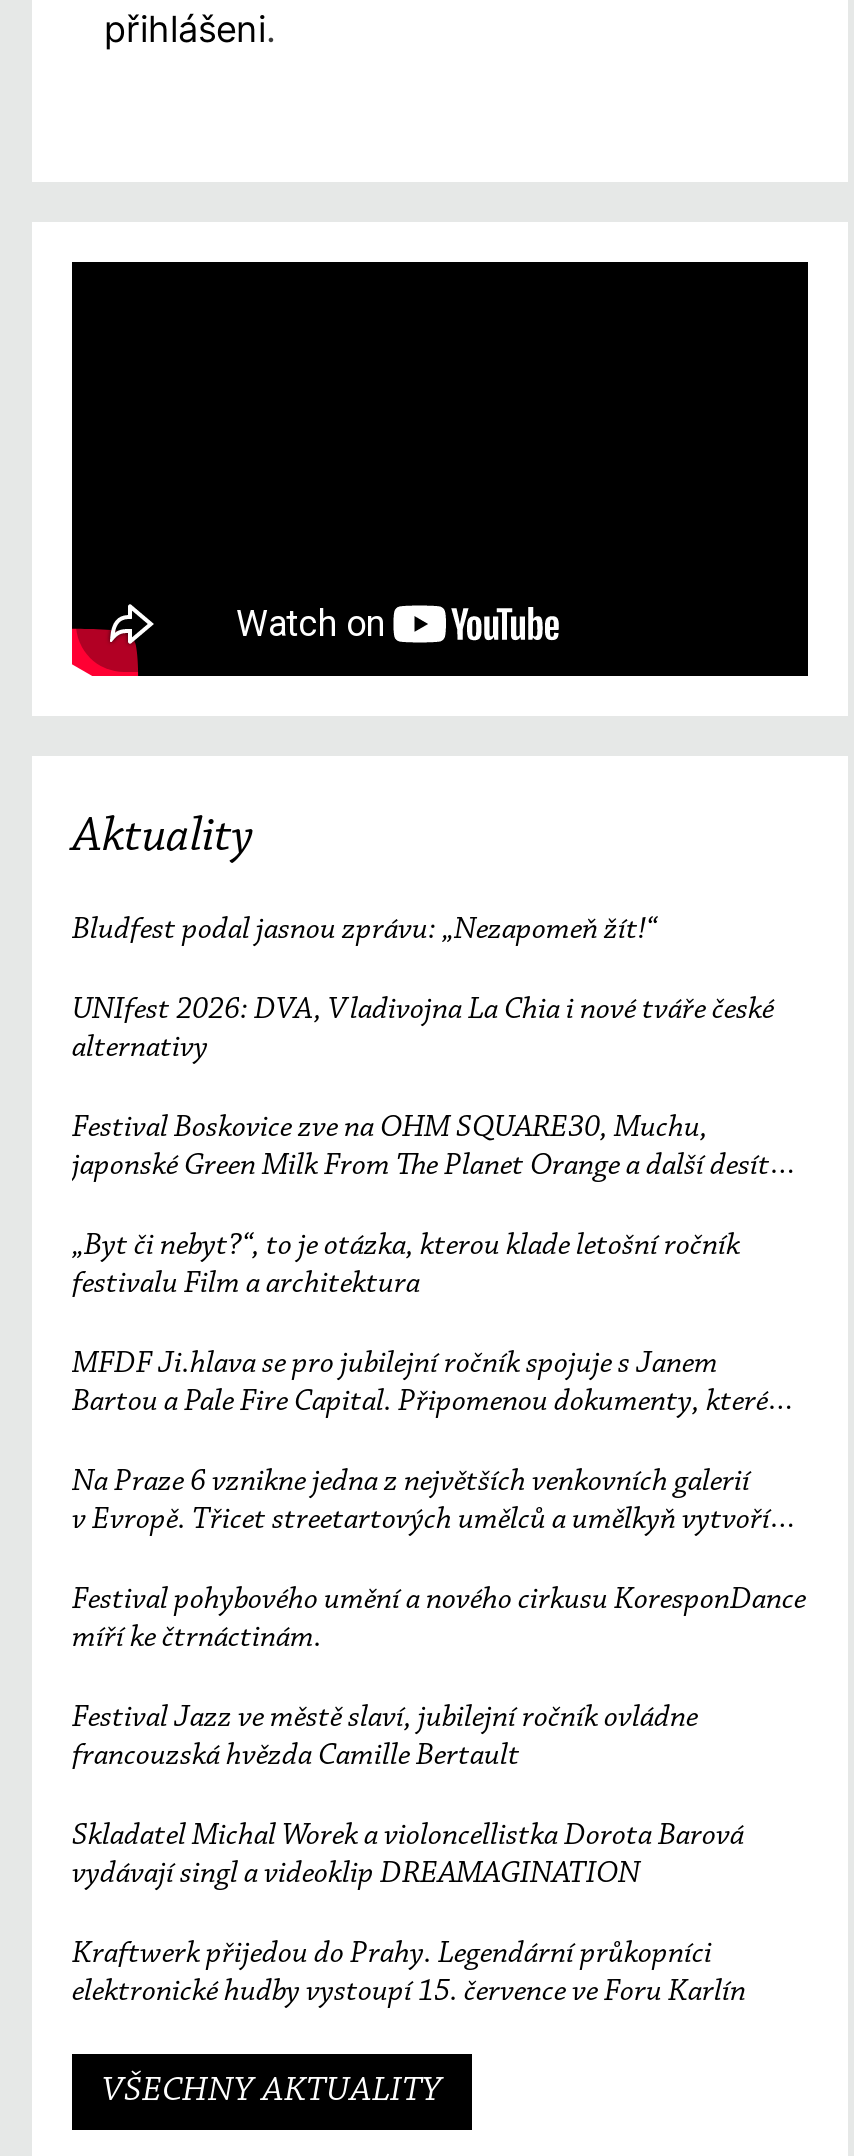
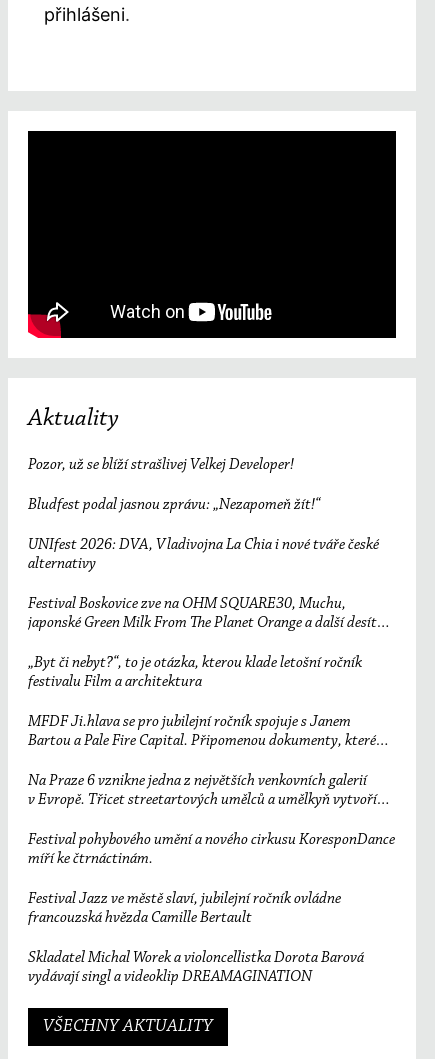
none -> [28,457,294,473] Pozor, už se blíží strašlivej Velkej Developer!
moved [72,913,806,1851] -> [28,497,395,966]: Bludfest podal jasnou zprávu: „Nezapomeň žít!“ | UNIfest 2026: DVA, Vladivojna La Chia i nové tváře české | alternativy | ... | francouzská hvězda Camille Bertault | Skladatel Michal Worek a violoncellistka Dorota Barová
[72,1937,746,2007] Kraftwerk přijedou do Prahy. Legendární průkopníci | elektronické hudby vystoupí 15. července ve Foru Karlín -> none

